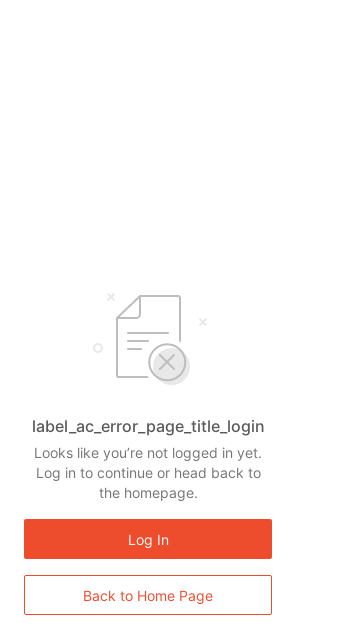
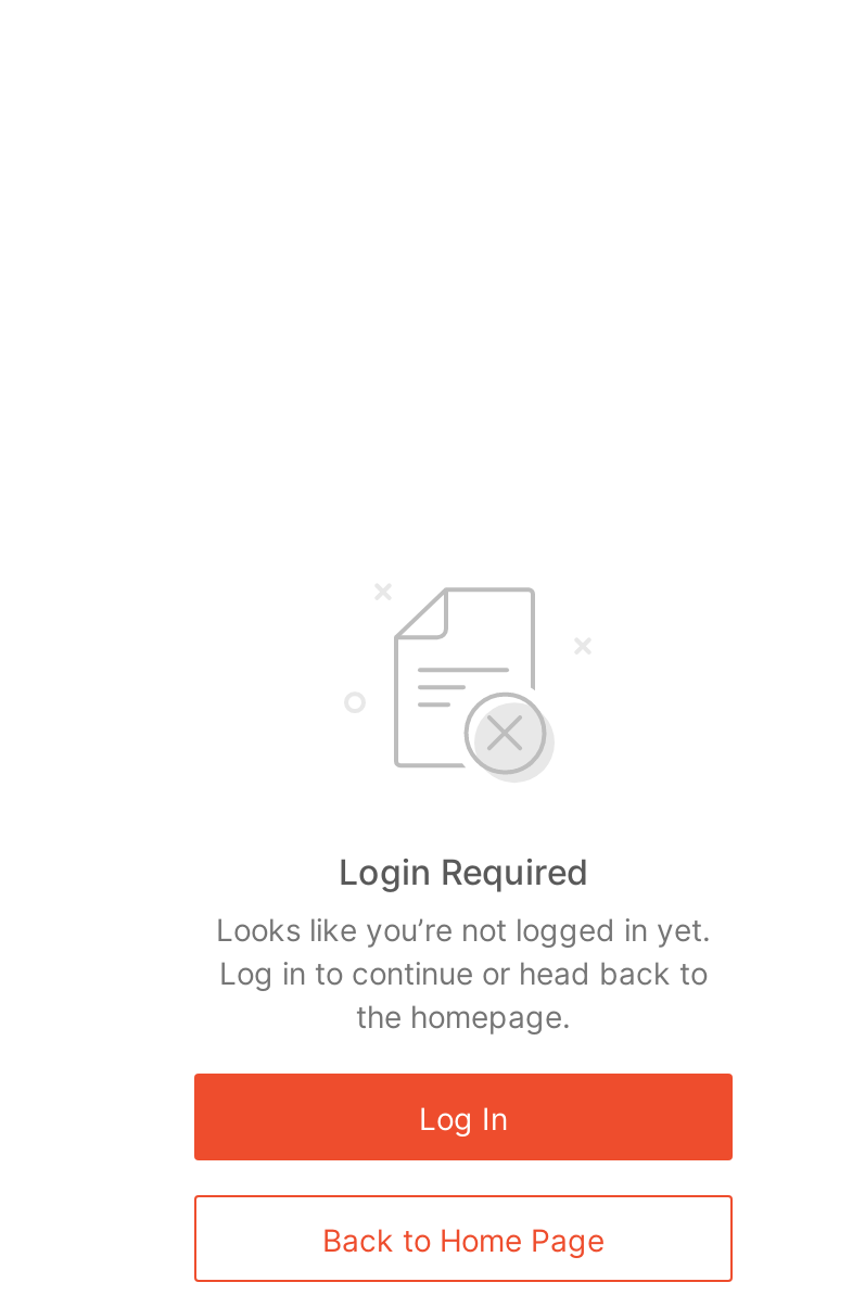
[31,416,264,436] label_ac_error_page_title_login -> [339,850,588,893] Login Required

